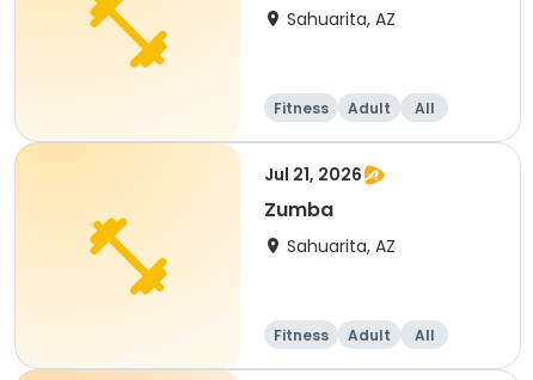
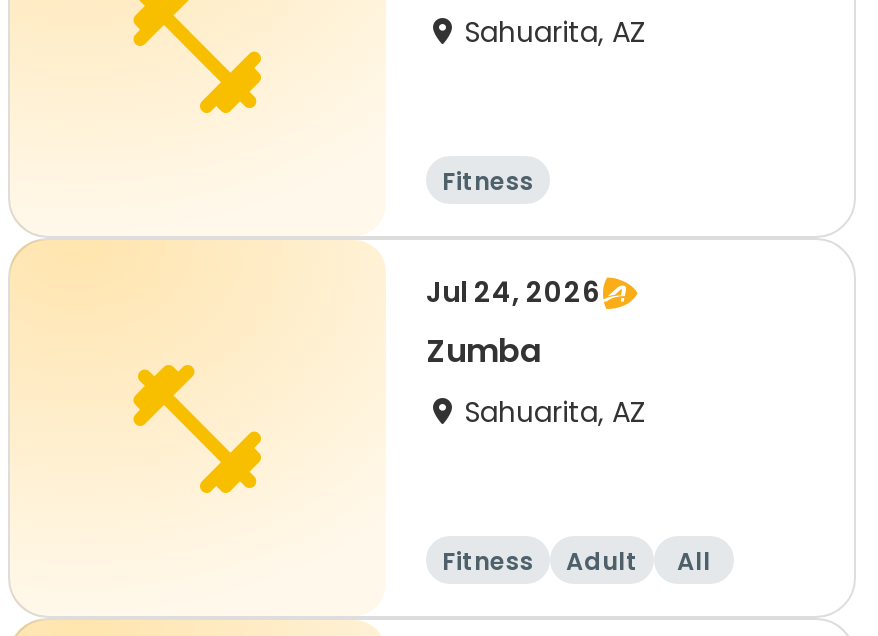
[264,98,434,186] Adult | All | Jul 21, 2026 -> [426,272,600,312] Jul 24, 2026

